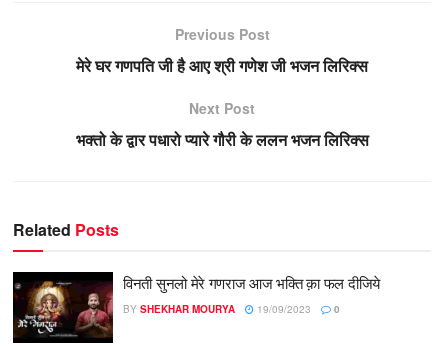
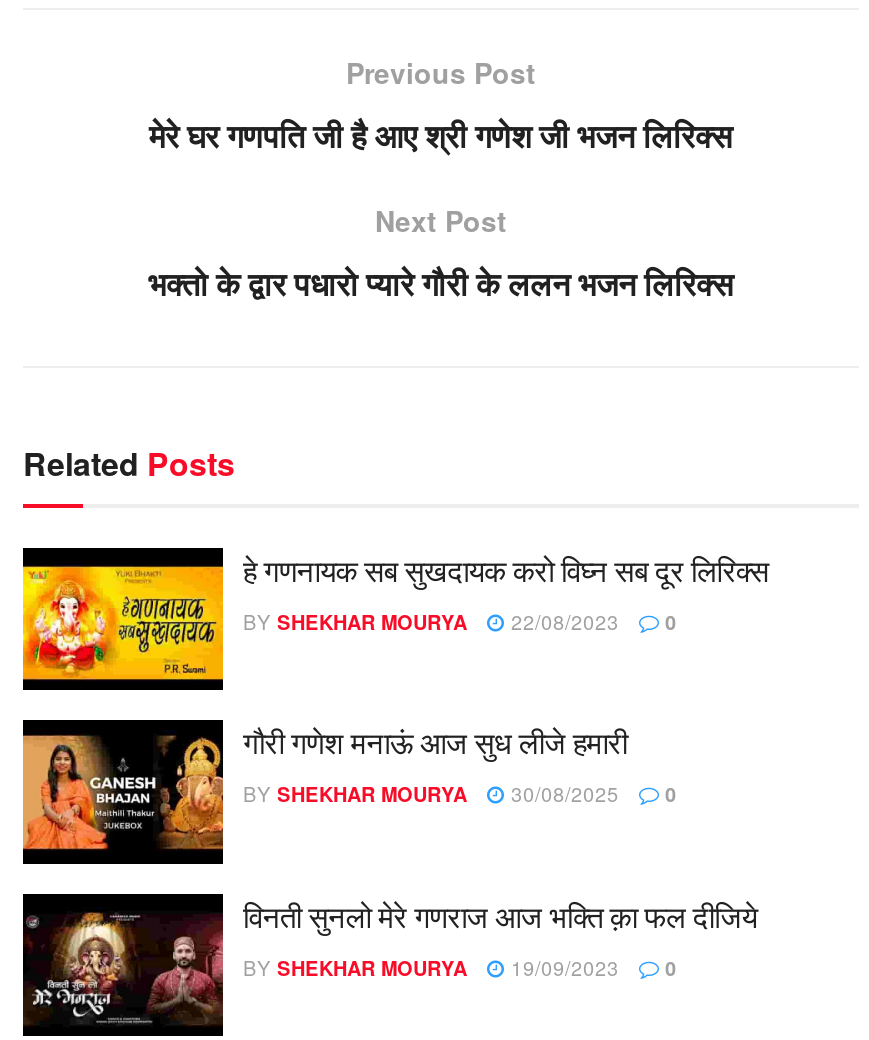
none -> [21,548,769,809] [image] | हे गणनायक सब सुखदायक करो विघ्न सब दूर लिरिक्स | BY SHEKHAR MOURYA | 22/08/2023 | 0 | गौरी गणेश मनाऊं आज सुध लीजे हमारी | BY SHEKHAR MOURYA | 30/08/2025 | 0
none -> [21,718,225,866] [image]

